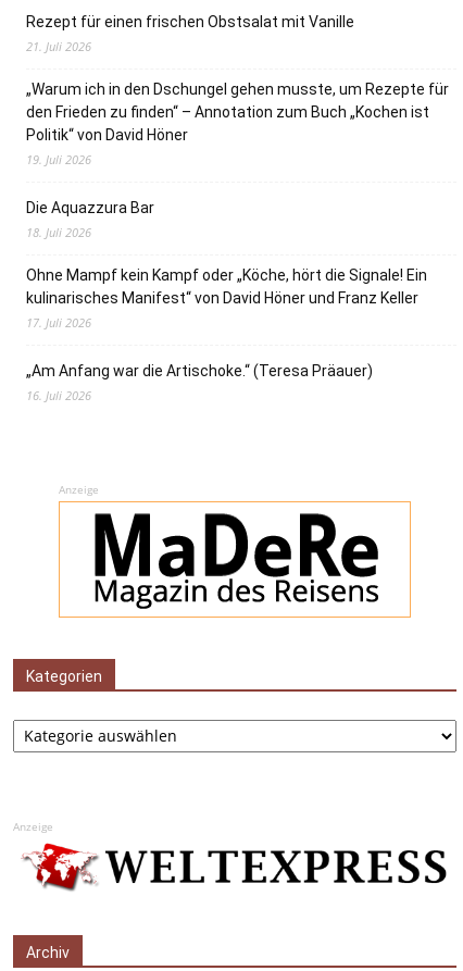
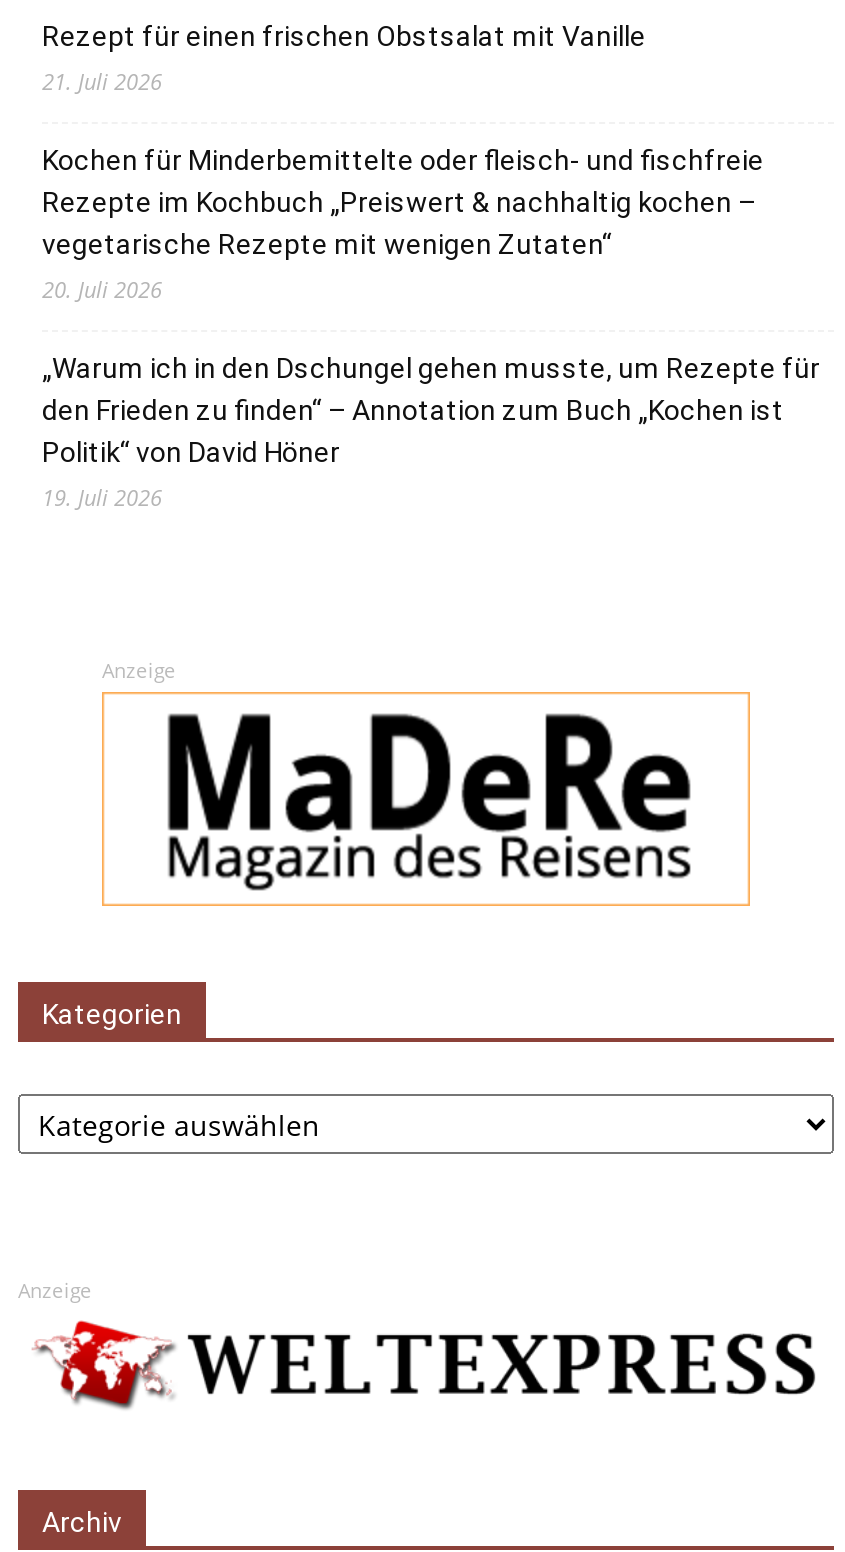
none -> [42,145,764,305] Kochen für Minderbemittelte oder fleisch- und fischfreie | Rezepte im Kochbuch „Preiswert & nachhaltig kochen – | vegetarische Rezepte mit wenigen Zutaten“ | 20. Juli 2026
moved [26,80,449,167] -> [42,353,820,513]: „Warum ich in den Dschungel gehen musste, um Rezepte für | den Frieden zu finden“ – Annotation zum Buch „Kochen ist | Politik“ von David Höner | 19. Juli 2026
[26,198,427,403] Die Aquazzura Bar | 18. Juli 2026 | Ohne Mampf kein Kampf oder „Köche, hört die Signale! Ein | kulinarisches Manifest“ von David Höner und Franz Keller | 17. Juli 2026 | „Am Anfang war die Artischoke.“ (Teresa Präauer) | 16. Juli 2026 -> none

